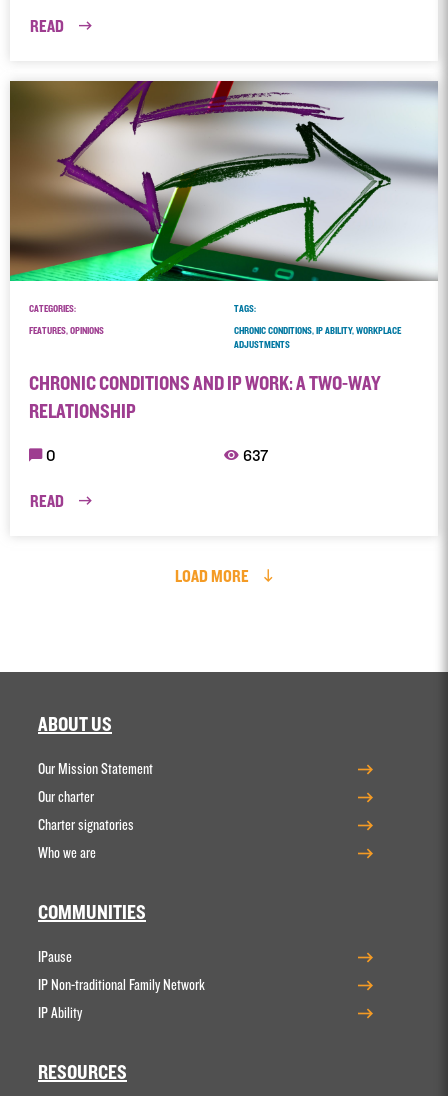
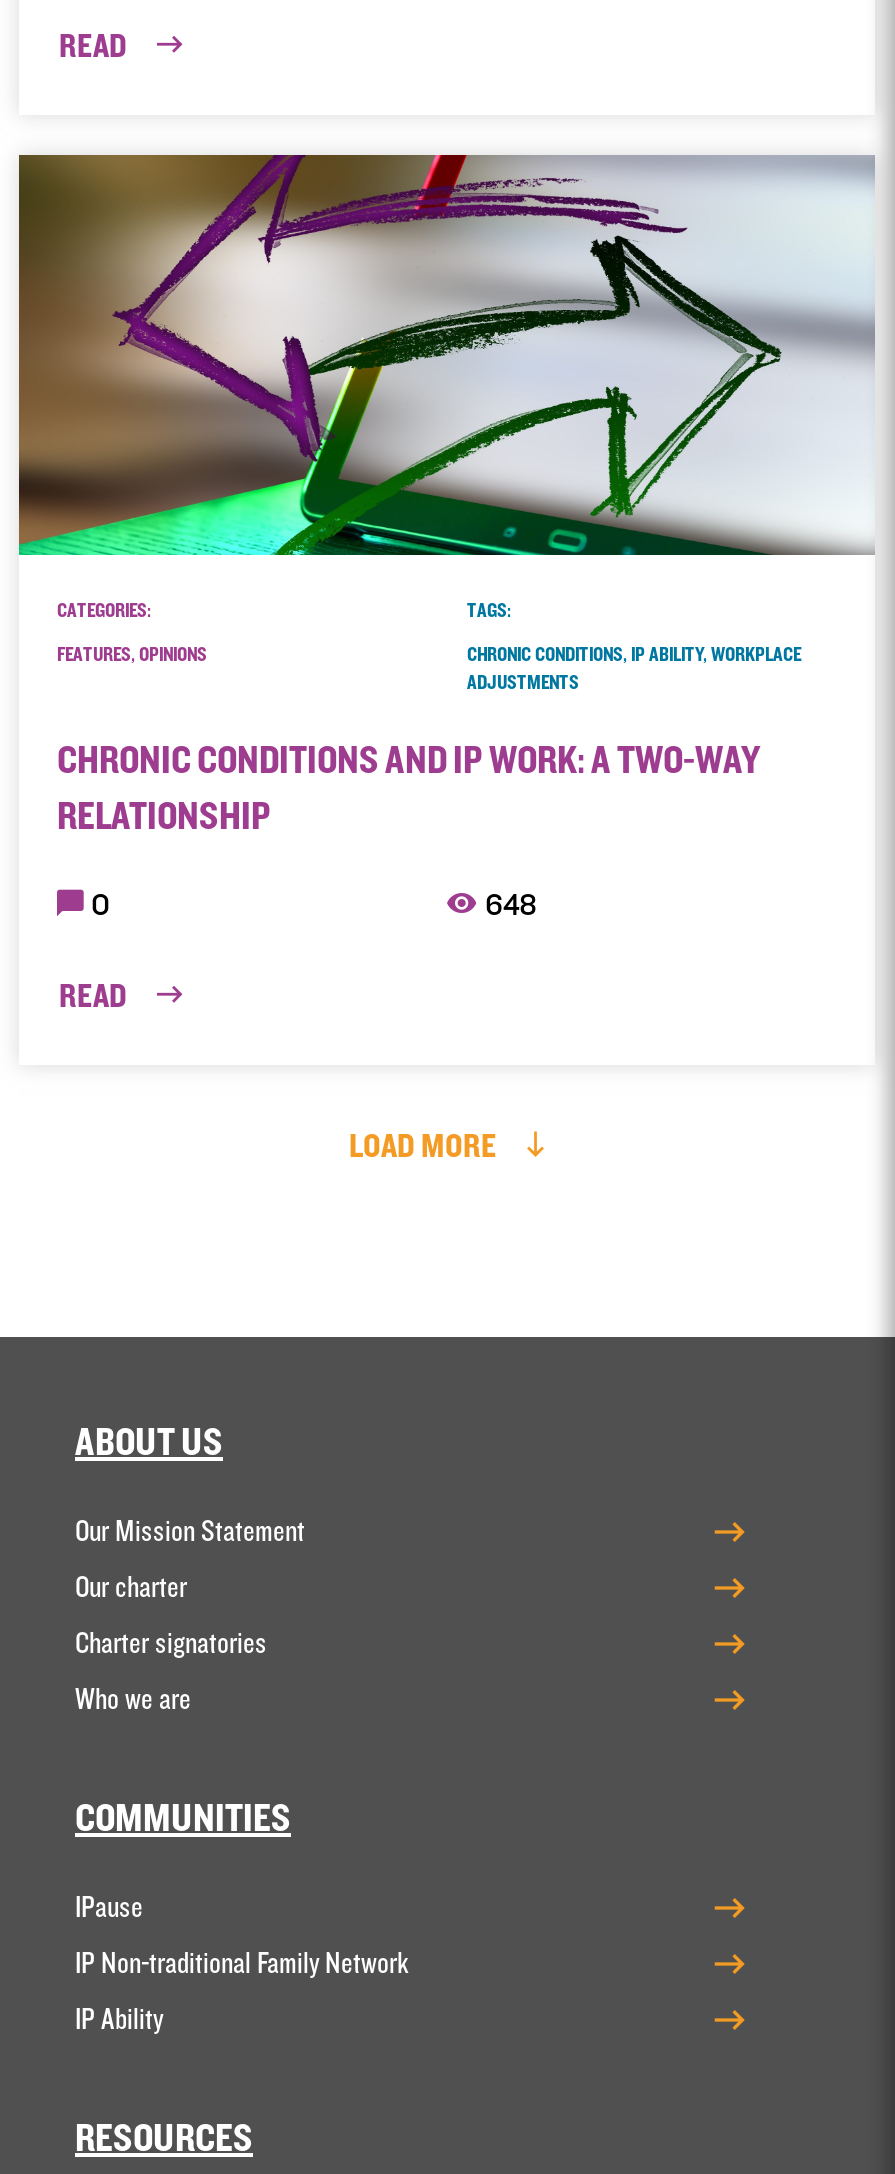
[239,448,268,464] 637 -> [477,889,537,921] 648

